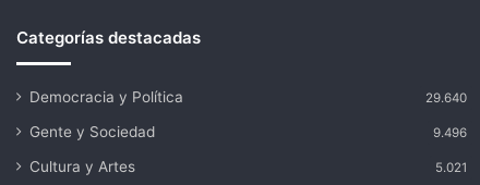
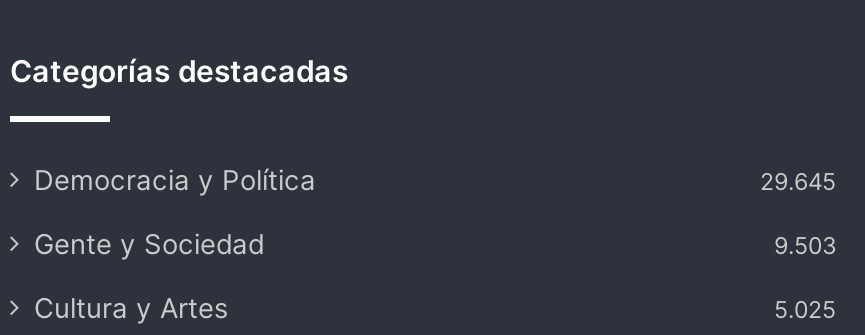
[425,90,467,106] 29.640 -> [760,168,836,196] 29.645
[433,125,467,140] 9.496 -> [774,232,836,260] 9.503
[435,160,467,175] 5.021 -> [774,296,836,324] 5.025

